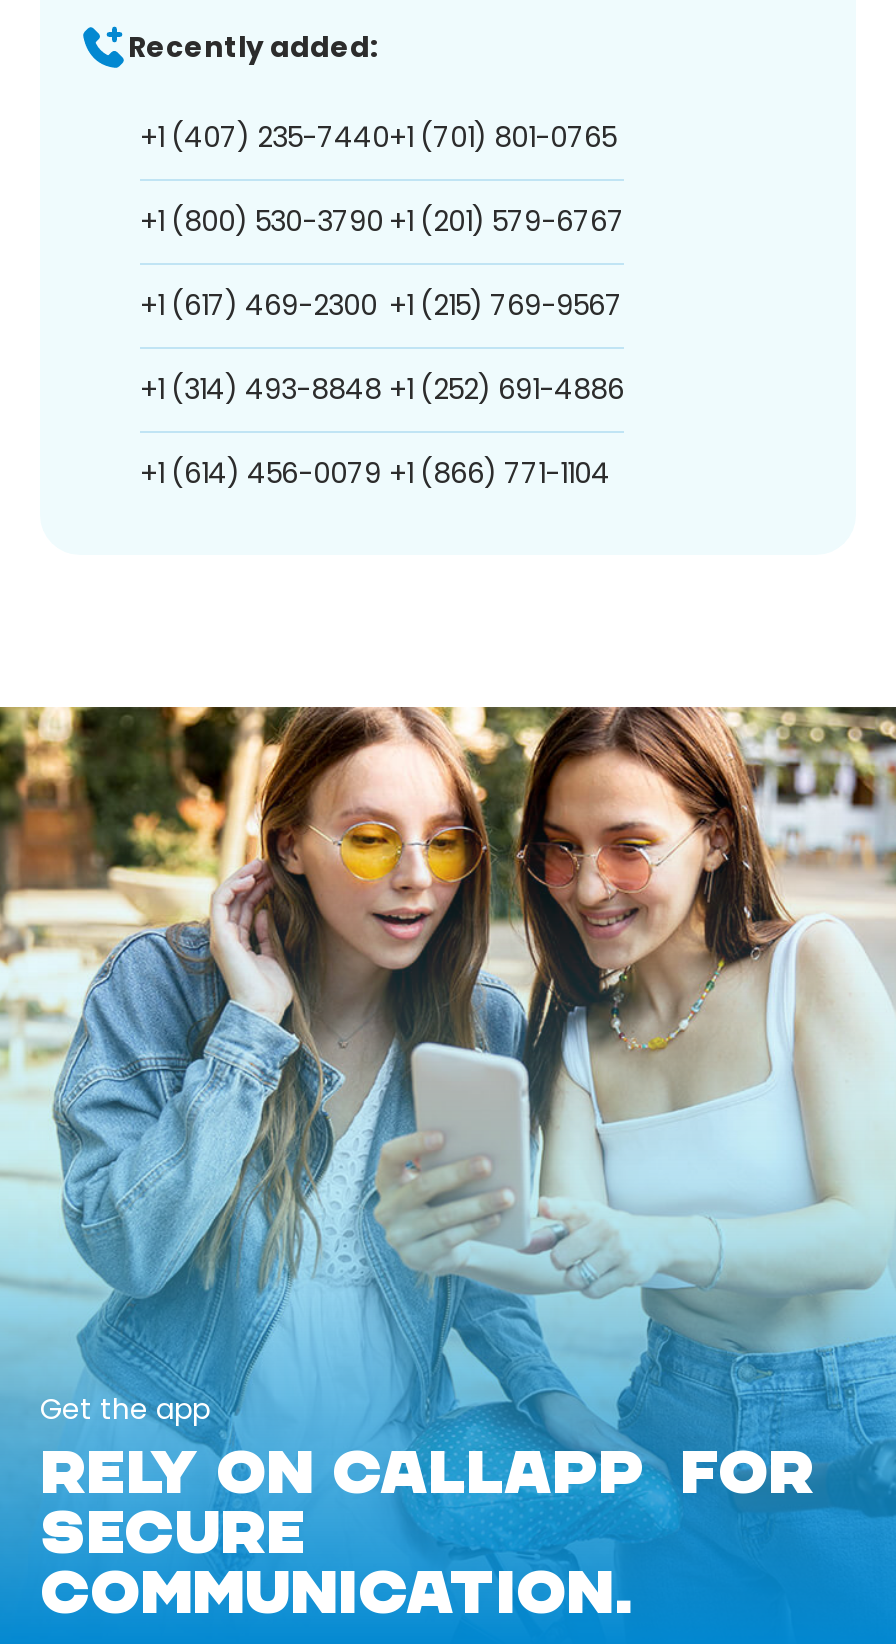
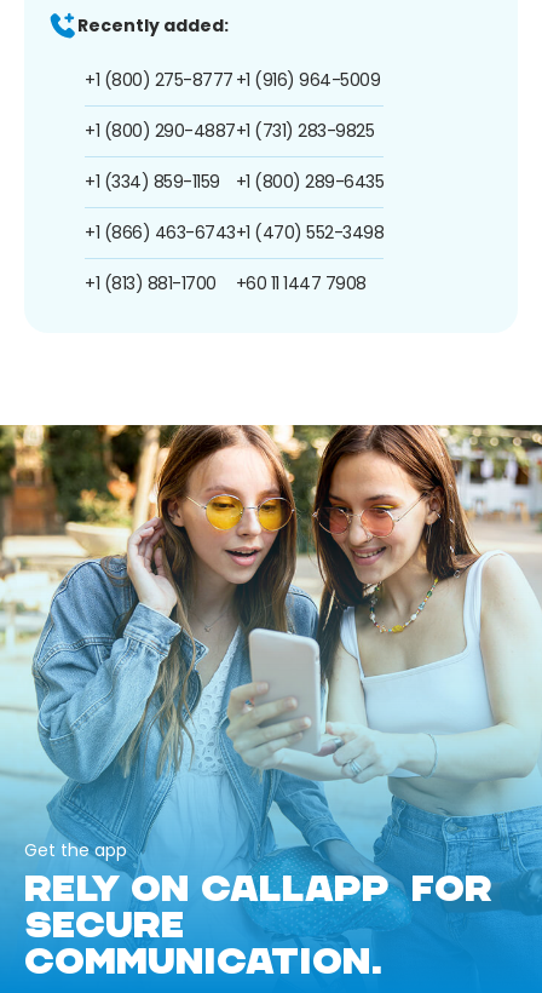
[140,116,389,156] +1 (407) 235-7440 -> [85,67,233,91] +1 (800) 275-8777
[389,116,616,156] +1 (701) 801-0765 -> [235,67,380,91] +1 (916) 964-5009
[140,200,383,240] +1 (800) 530-3790 -> [85,118,235,142] +1 (800) 290-4887
[389,200,624,240] +1 (201) 579-6767 -> [235,118,374,142] +1 (731) 283-9825
[140,284,377,324] +1 (617) 469-2300 -> [85,169,220,193] +1 (334) 859-1159
[389,284,622,324] +1 (215) 769-9567 -> [235,169,384,193] +1 (800) 289-6435
[140,368,381,408] +1 (314) 493-8848 -> [85,220,235,244] +1 (866) 463-6743
[389,368,624,408] +1 (252) 691-4886 -> [235,220,384,244] +1 (470) 552-3498
[140,452,381,492] +1 (614) 456-0079 -> [85,271,216,295] +1 (813) 881-1700
[389,452,610,492] +1 (866) 771-1104 -> [235,271,366,295] +60 11 1447 7908

